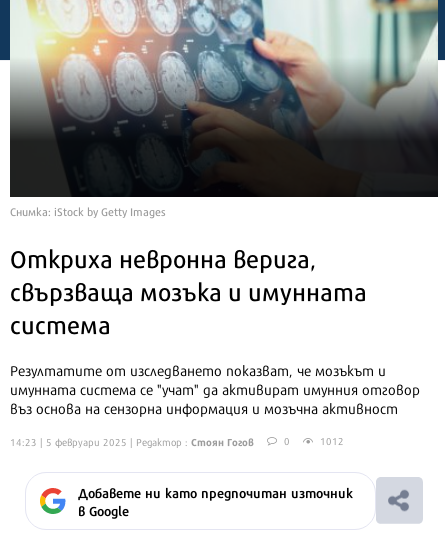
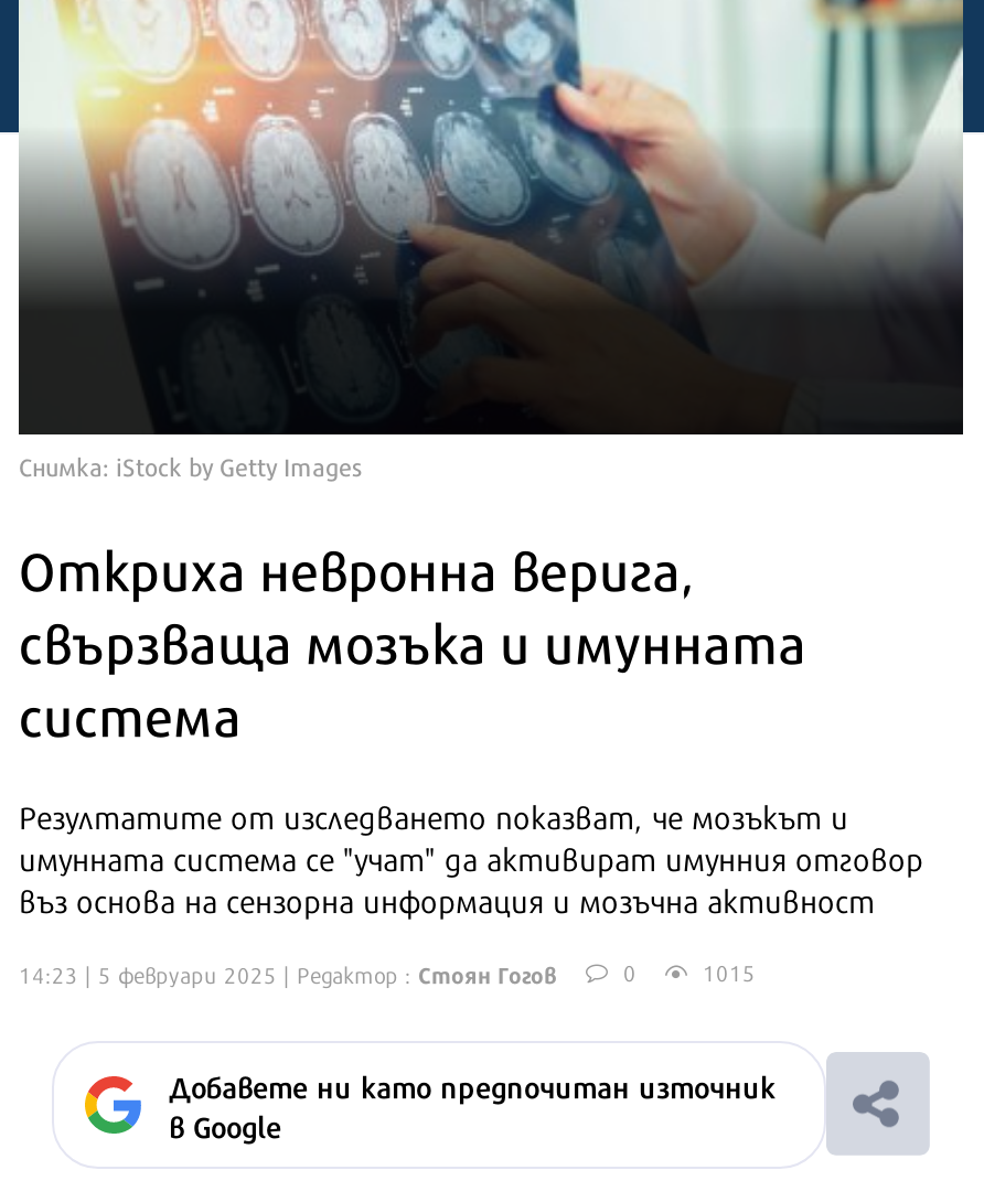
[320,433,344,448] 1012 -> [703,955,756,988] 1015

